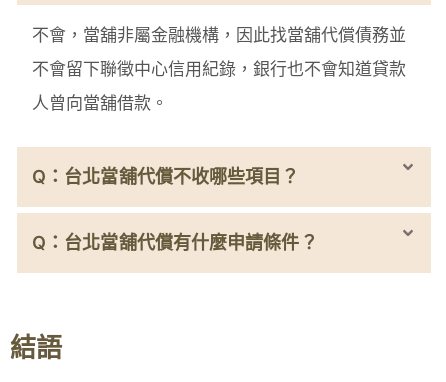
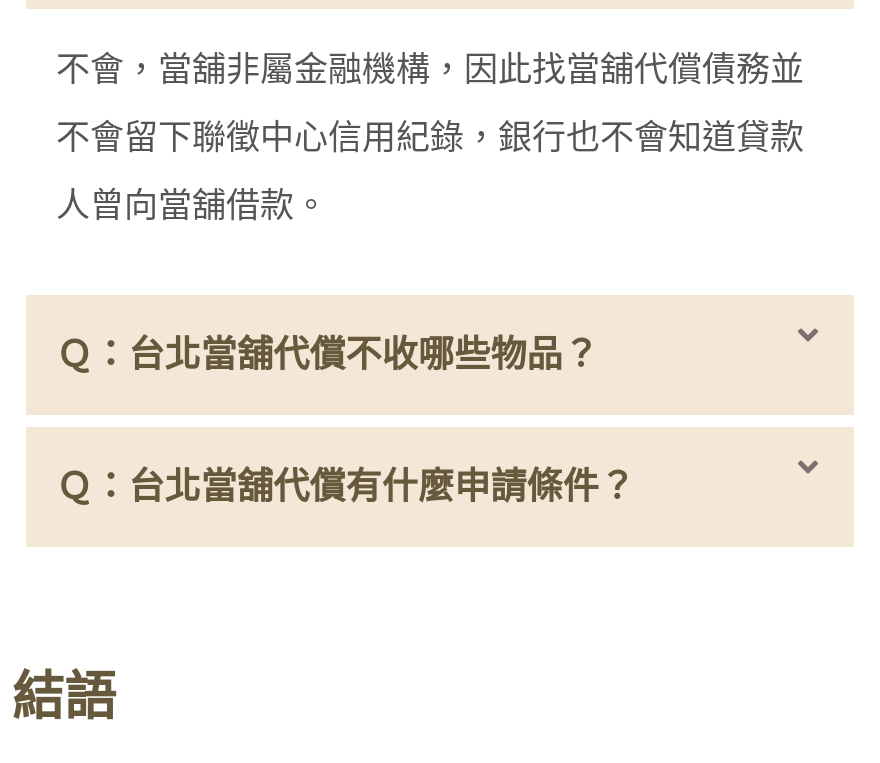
[32,166,299,187] Q：台北當舖代償不收哪些項目？ -> [56,333,599,375] Ｑ：台北當舖代償不收哪些物品？
[32,232,318,253] Q：台北當舖代償有什麼申請條件？ -> [56,465,635,507] Ｑ：台北當舖代償有什麼申請條件？

